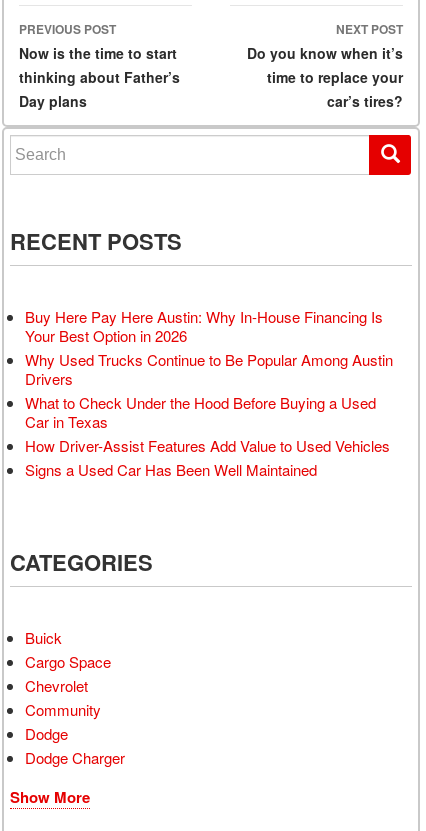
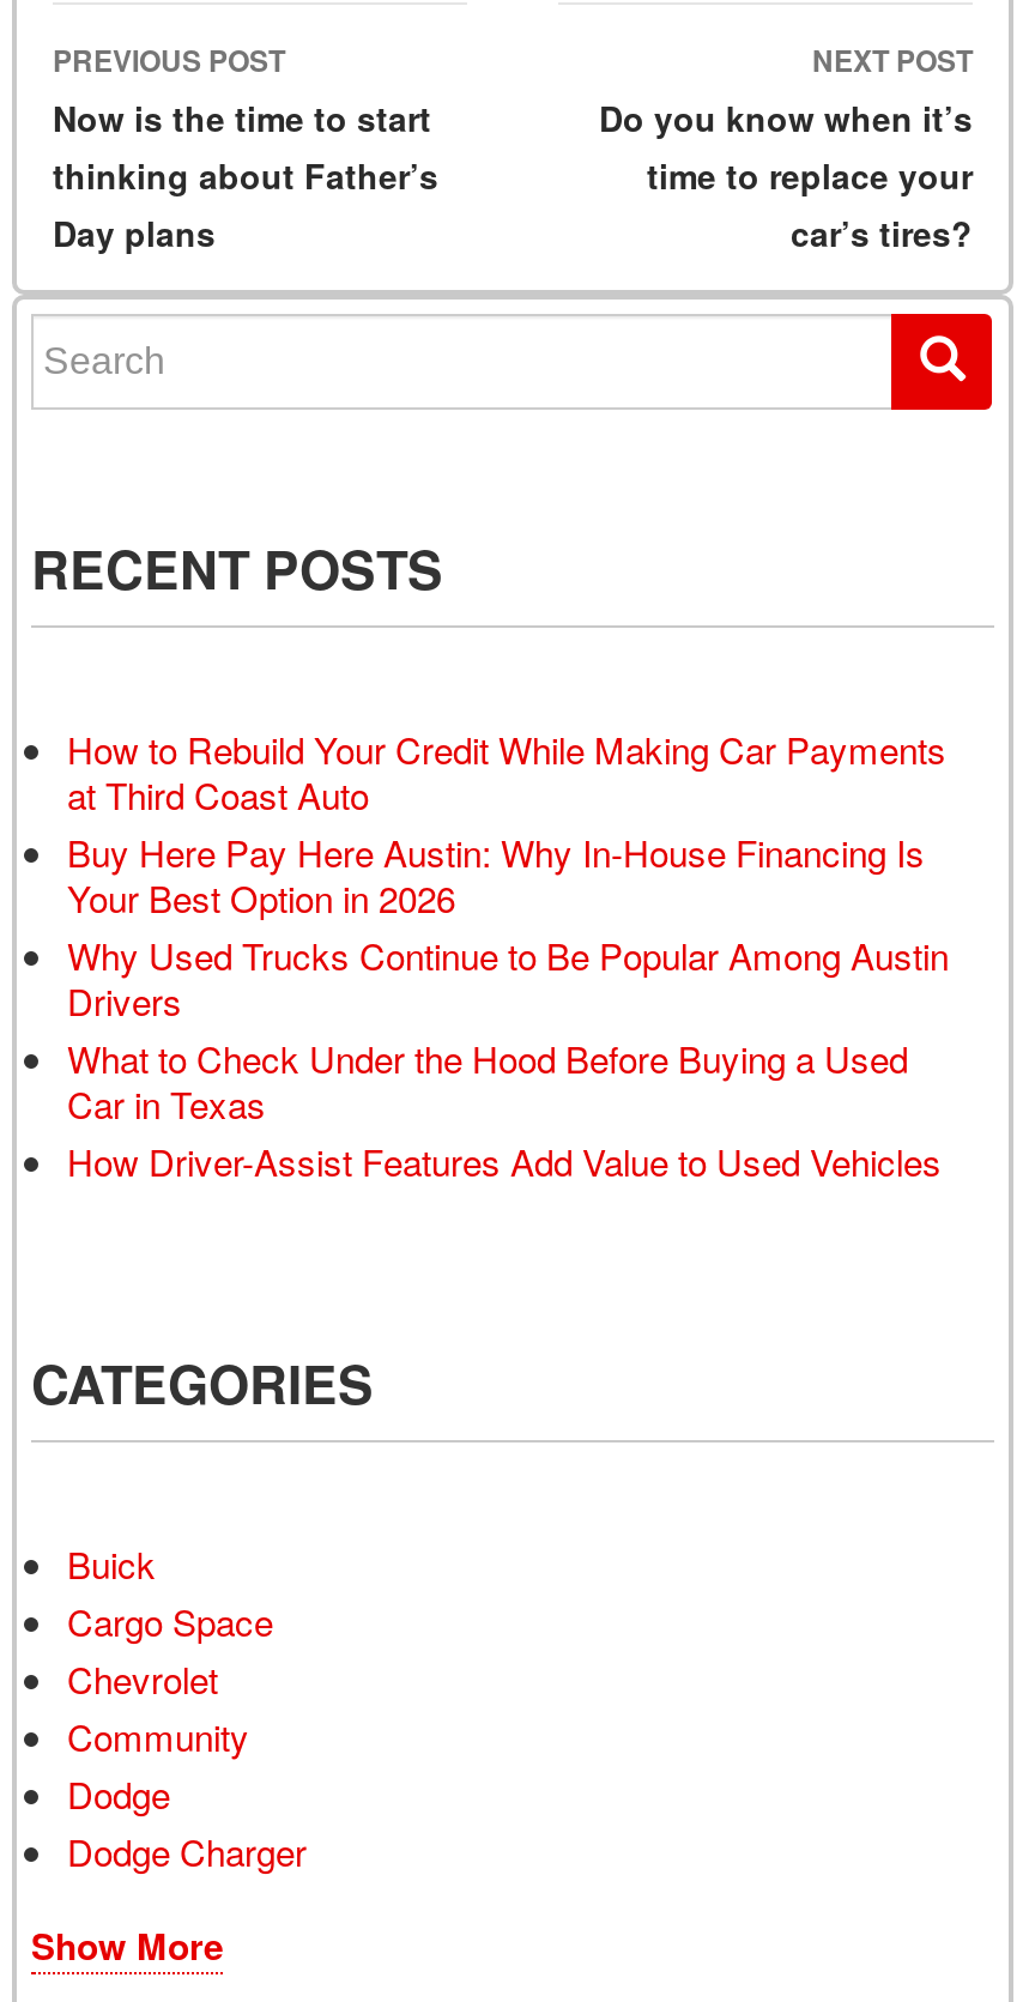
none -> [67,724,946,820] How to Rebuild Your Credit While Making Car Payments | at Third Coast Auto
moved [25,306,393,456] -> [67,827,949,1186]: Buy Here Pay Here Austin: Why In-House Financing Is | Your Best Option in 2026 | Why Used Trucks Continue to Be Popular Among Austin | Drivers | What to Check Under the Hood Before Buying a Used | Car in Texas | How Driver-Assist Features Add Value to Used Vehicles
[25,459,317,480] Signs a Used Car Has Been Well Maintained -> none

